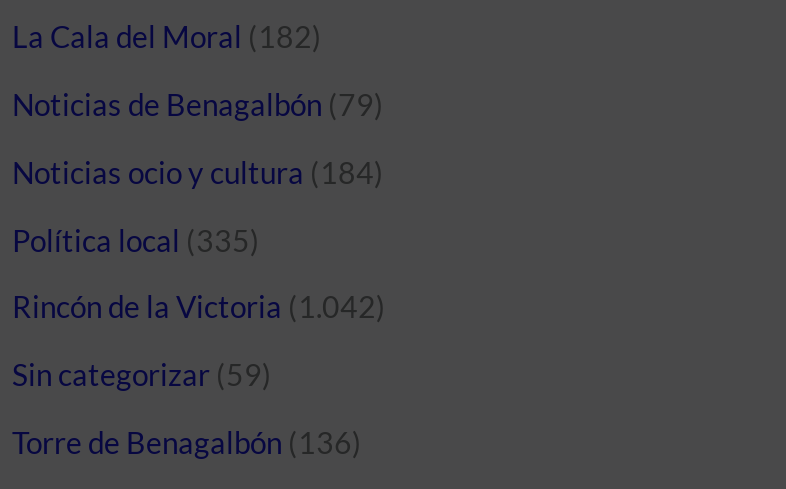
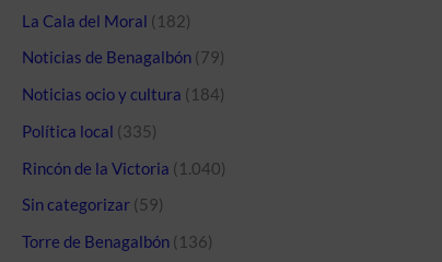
[12,288,386,324] Rincón de la Victoria (1.042) -> [22,158,226,178] Rincón de la Victoria (1.040)

